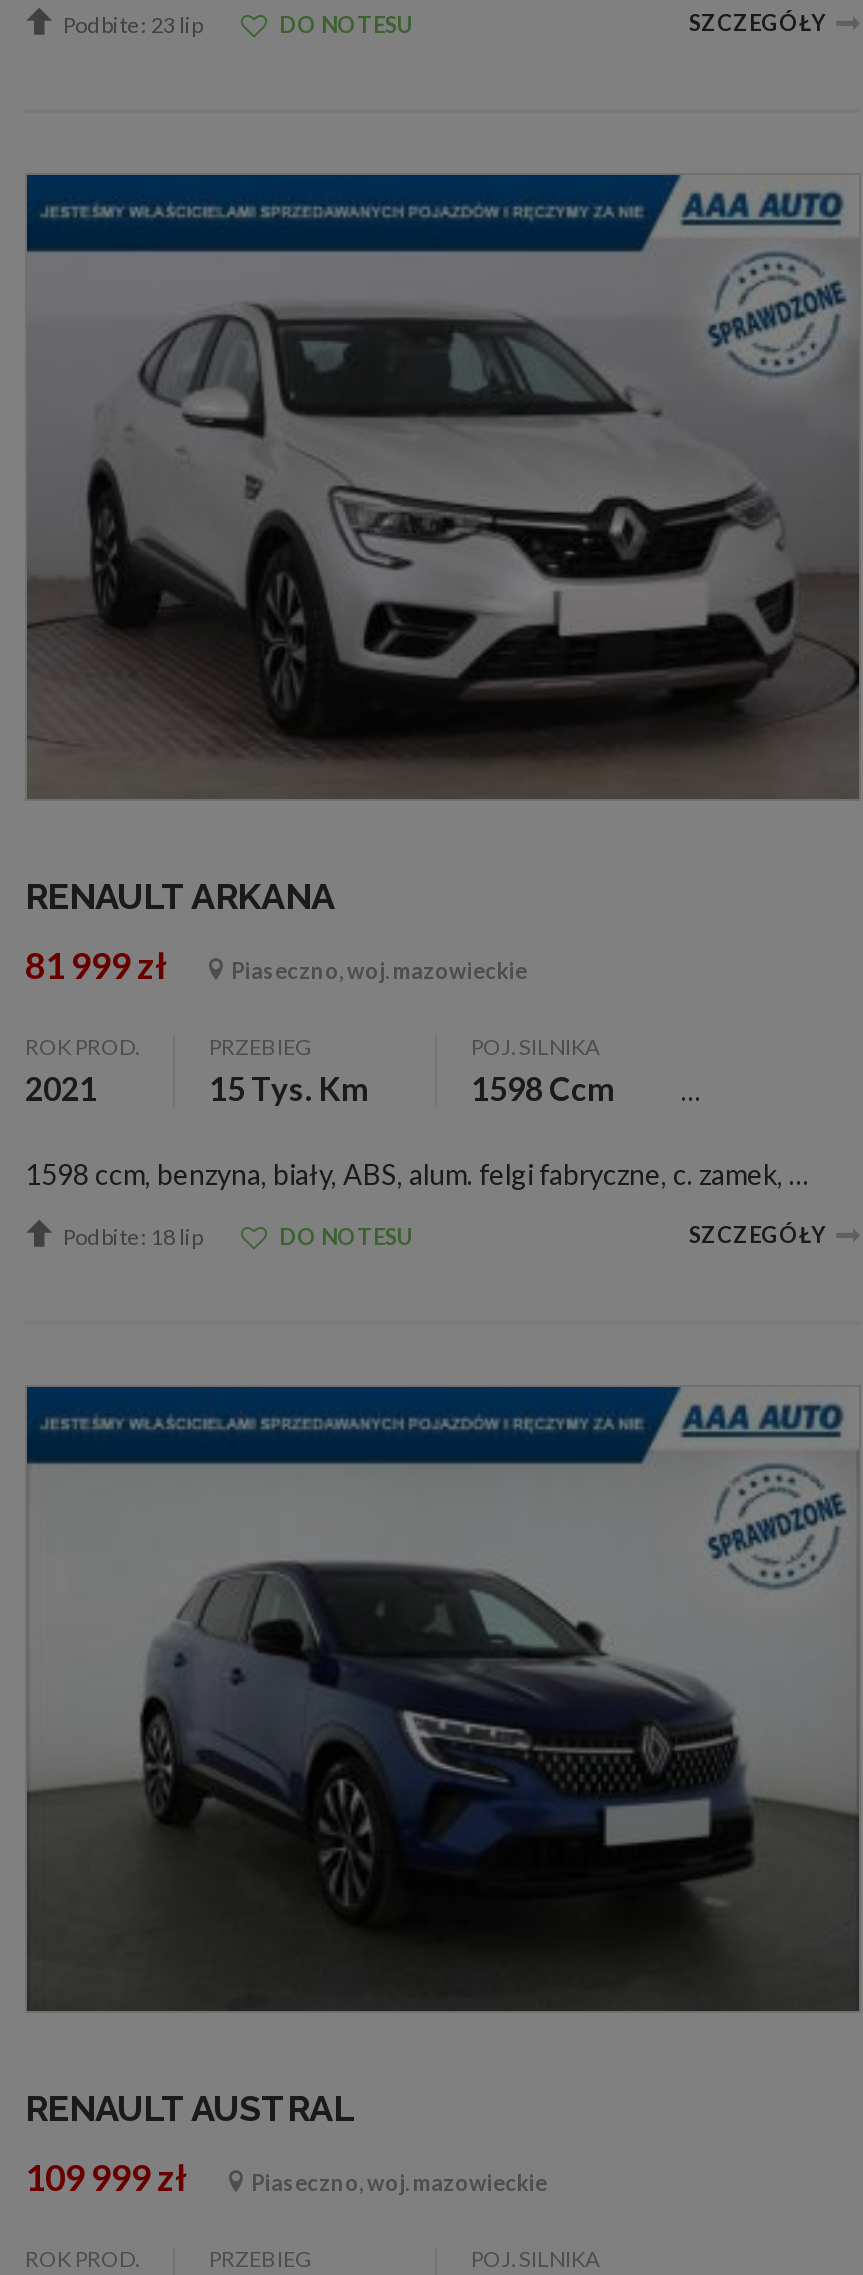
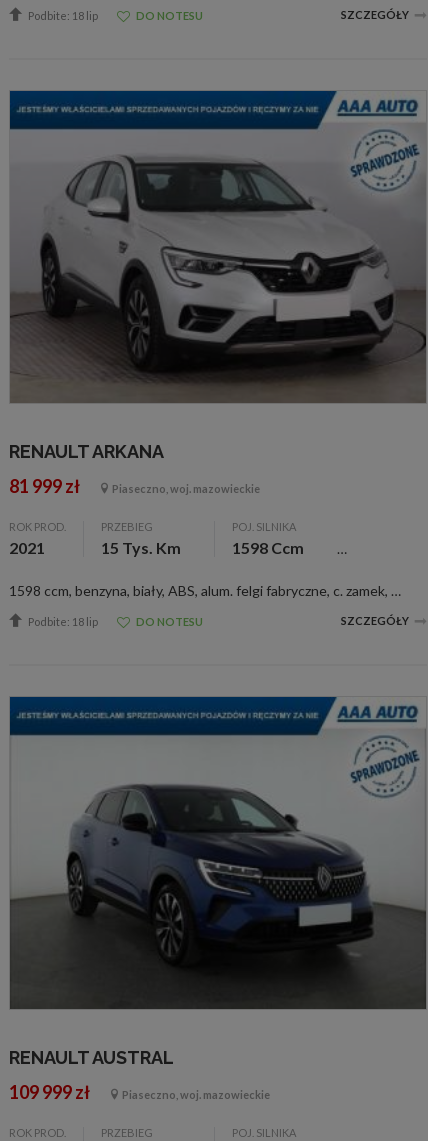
[63,11,203,37] Podbite: 23 lip -> [28,9,98,22] Podbite: 18 lip

